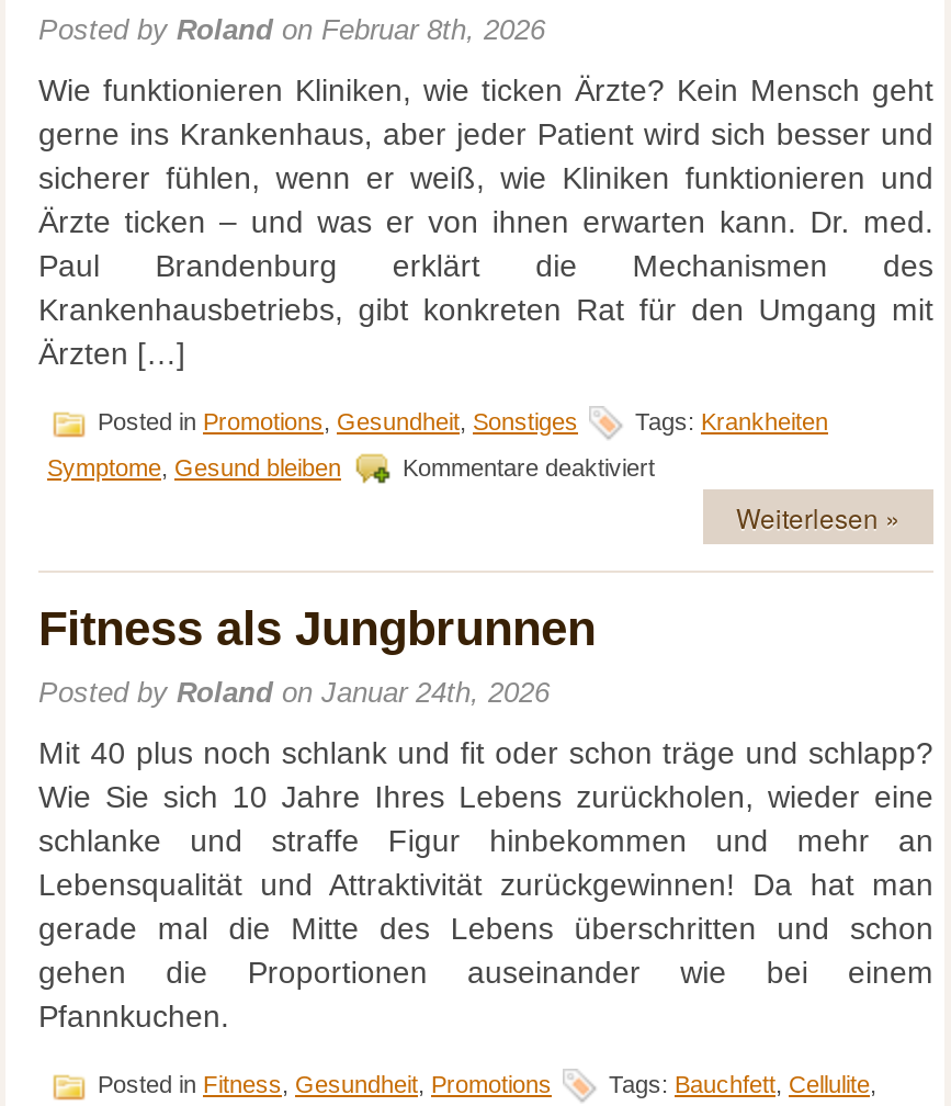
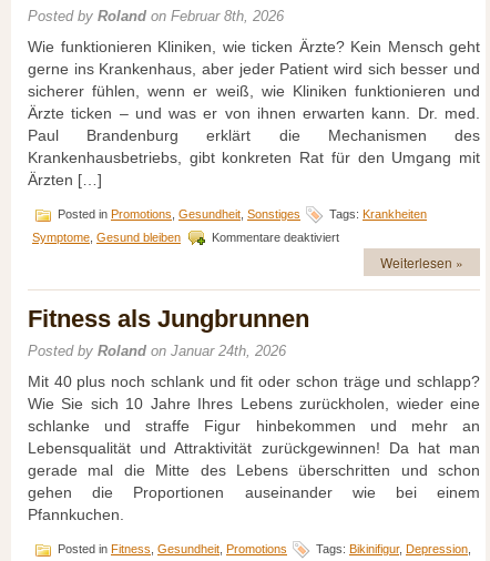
[602,1070,876,1096] Tags: Bauchfett, Cellulite, -> [313,542,471,555] Tags: Bikinifigur, Depression,

